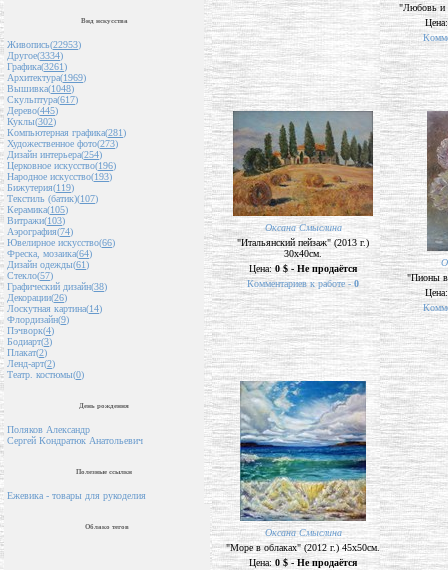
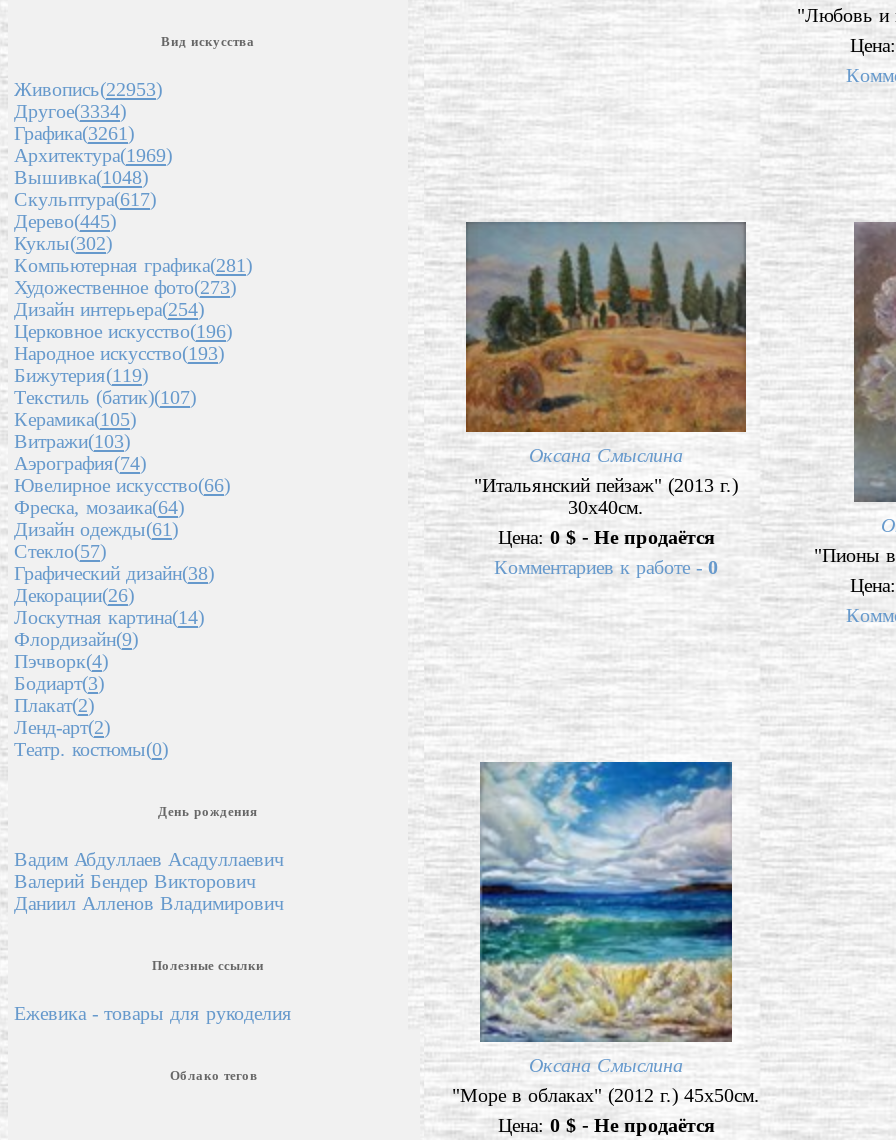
[7,424,143,446] Поляков Александр | Сергей Кондратюк Анатольевич -> [14,849,284,915] Вадим Абдуллаев Асадуллаевич | Валерий Бендер Викторович | Даниил Алленов Владимирович

